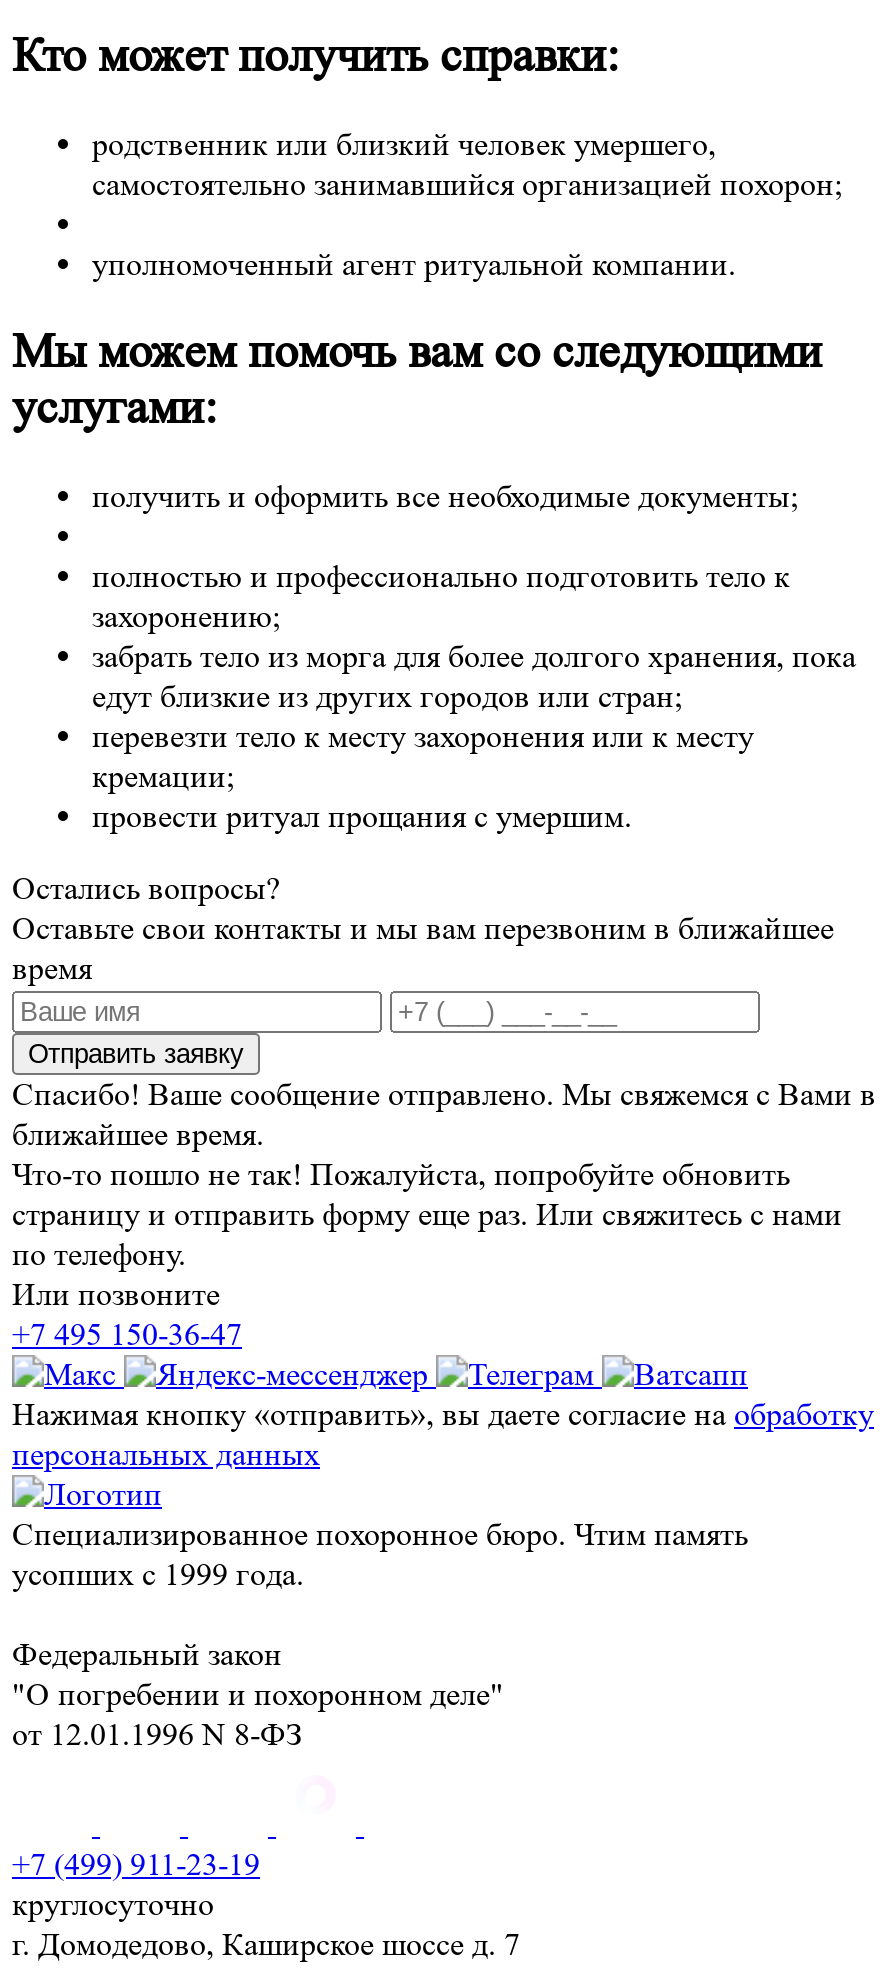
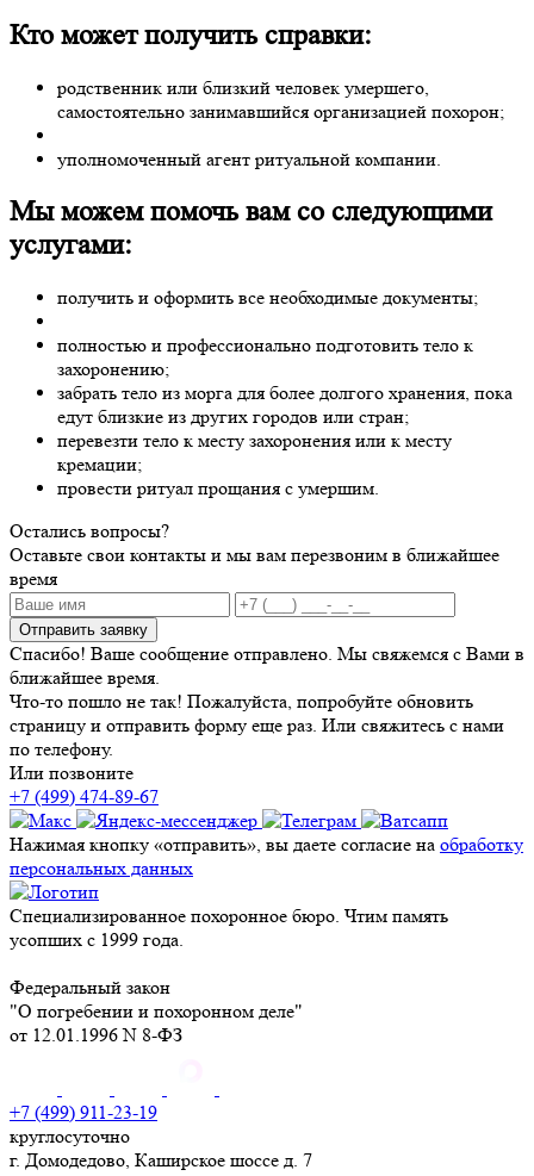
[12,1315,242,1353] +7 495 150-36-47 -> [10,785,159,808] +7 (499) 474-89-67

